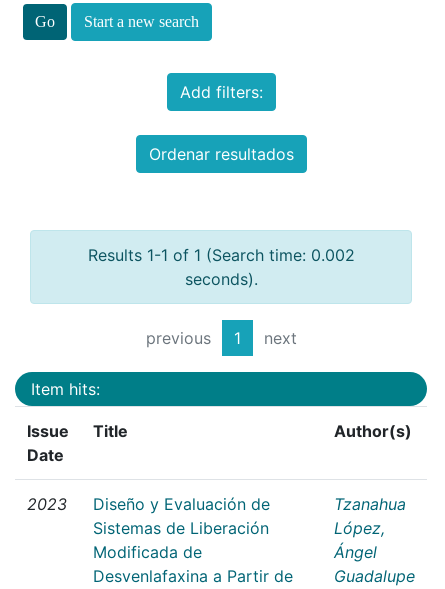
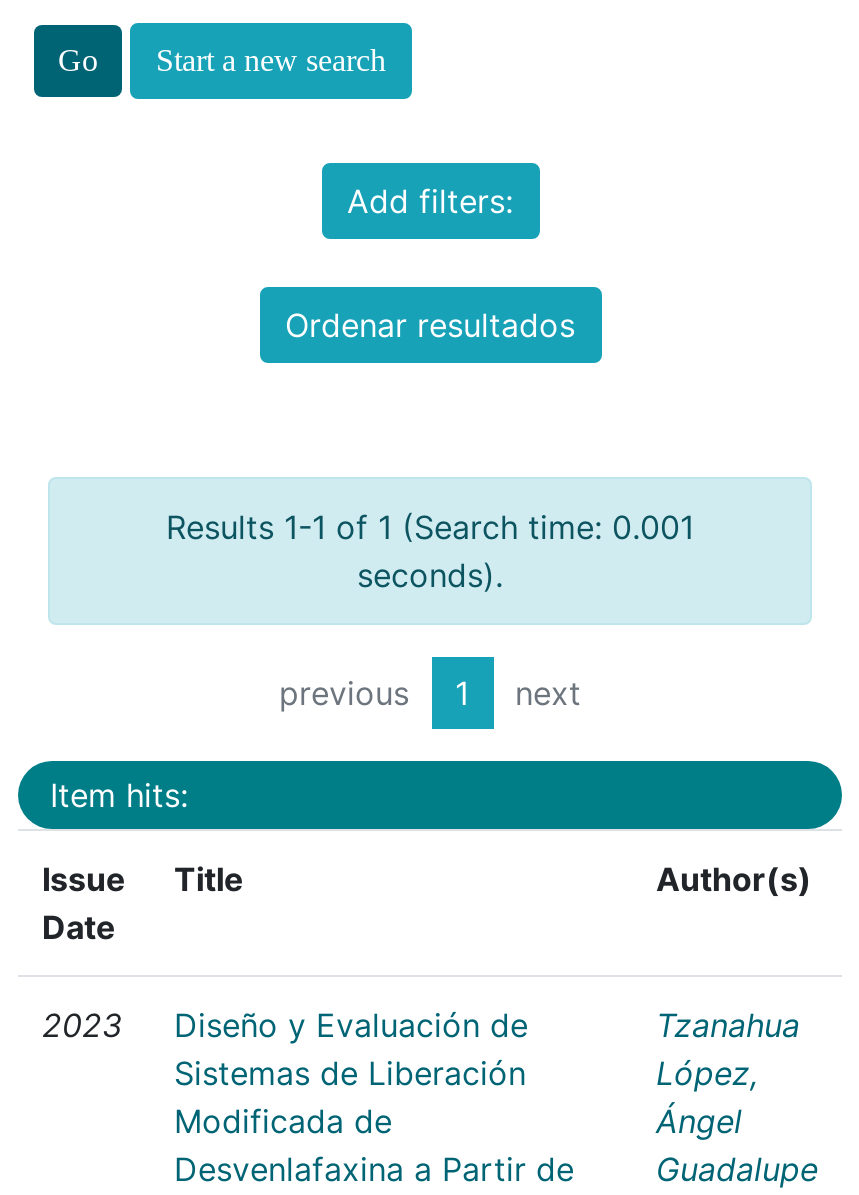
[87,245,354,265] Results 1-1 of 1 (Search time: 0.002 -> [166,507,694,547] Results 1-1 of 1 (Search time: 0.001

